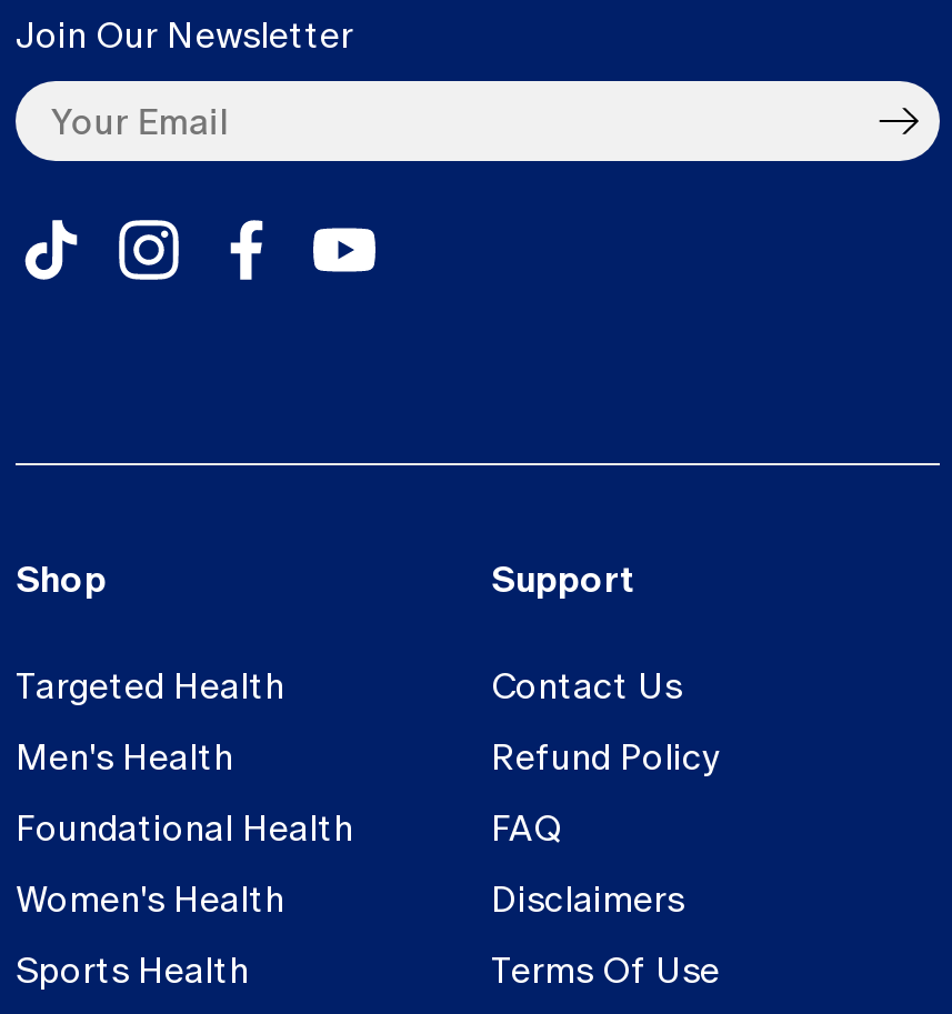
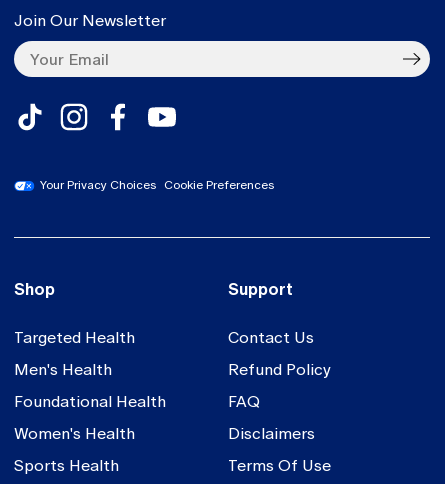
none -> [37,178,274,192] Your Privacy Choices Cookie Preferences

